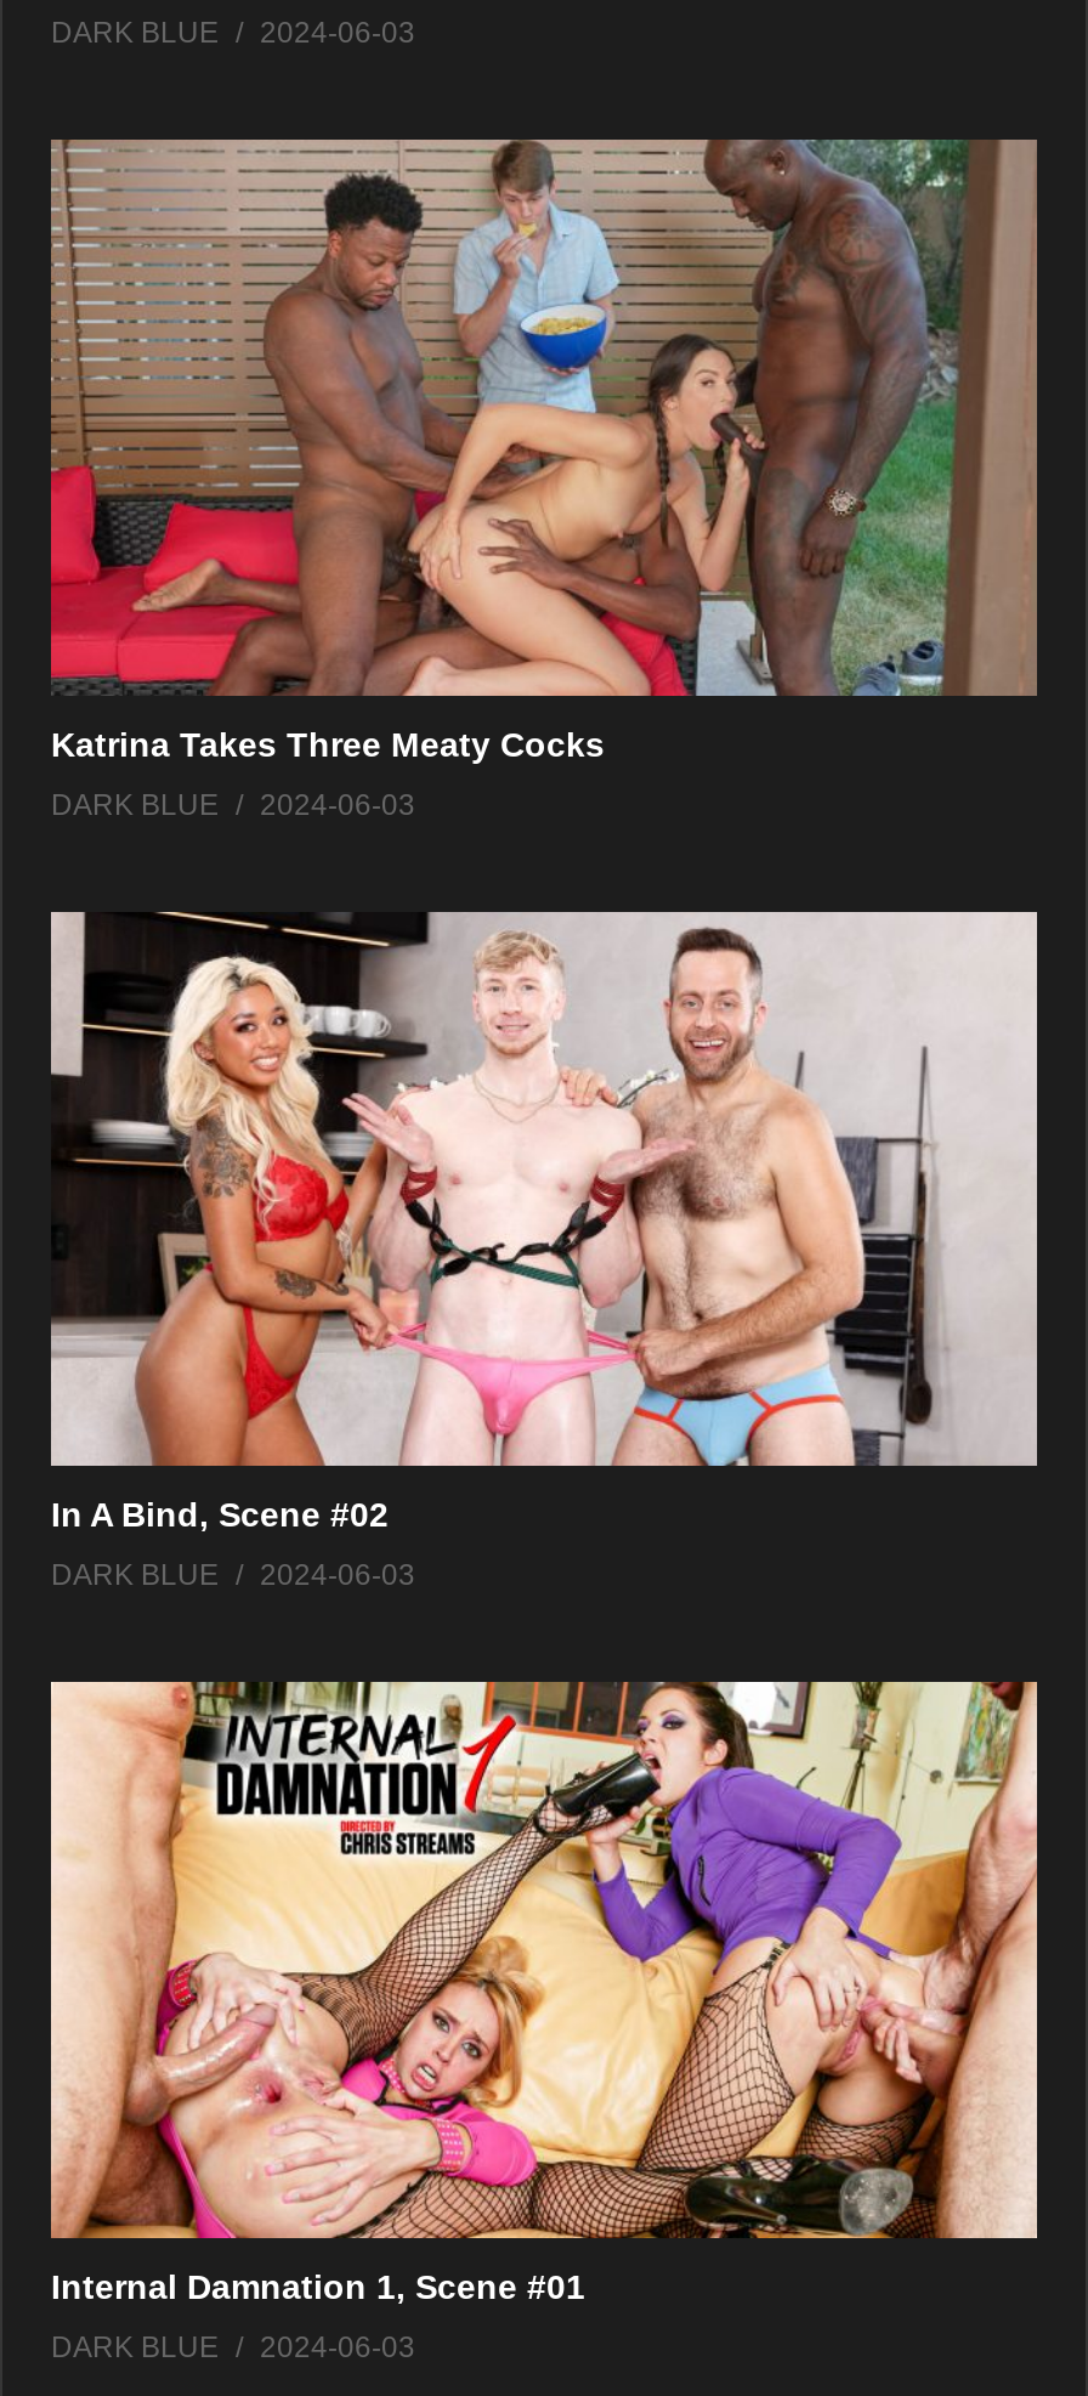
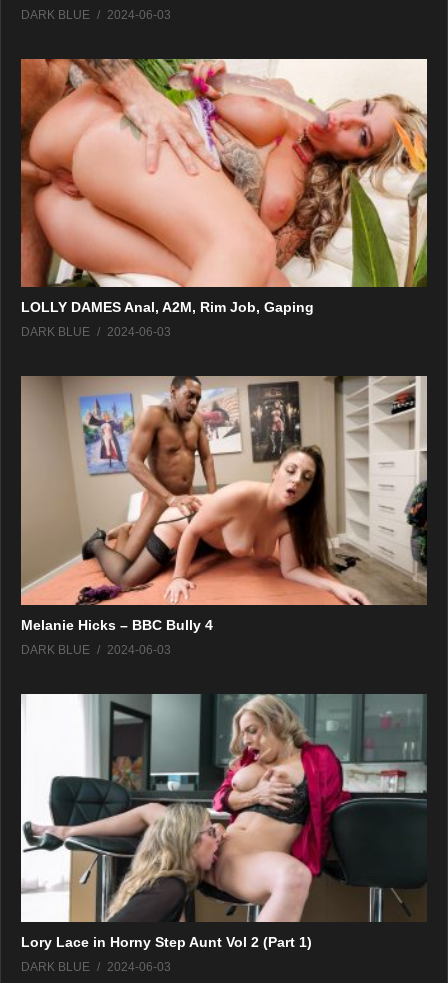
[49,137,1039,763] [image] | Katrina Takes Three Meaty Cocks -> [21,58,428,315] [image] | LOLLY DAMES Anal, A2M, Rim Job, Gaping
[51,910,1039,1534] [image] | In A Bind, Scene #02 -> [20,375,427,633] [image] | Melanie Hicks – BBC Bully 4
[49,1680,1039,2305] [image] | Internal Damnation 1, Scene #01 -> [20,693,427,950] [image] | Lory Lace in Horny Step Aunt Vol 2 (Part 1)

